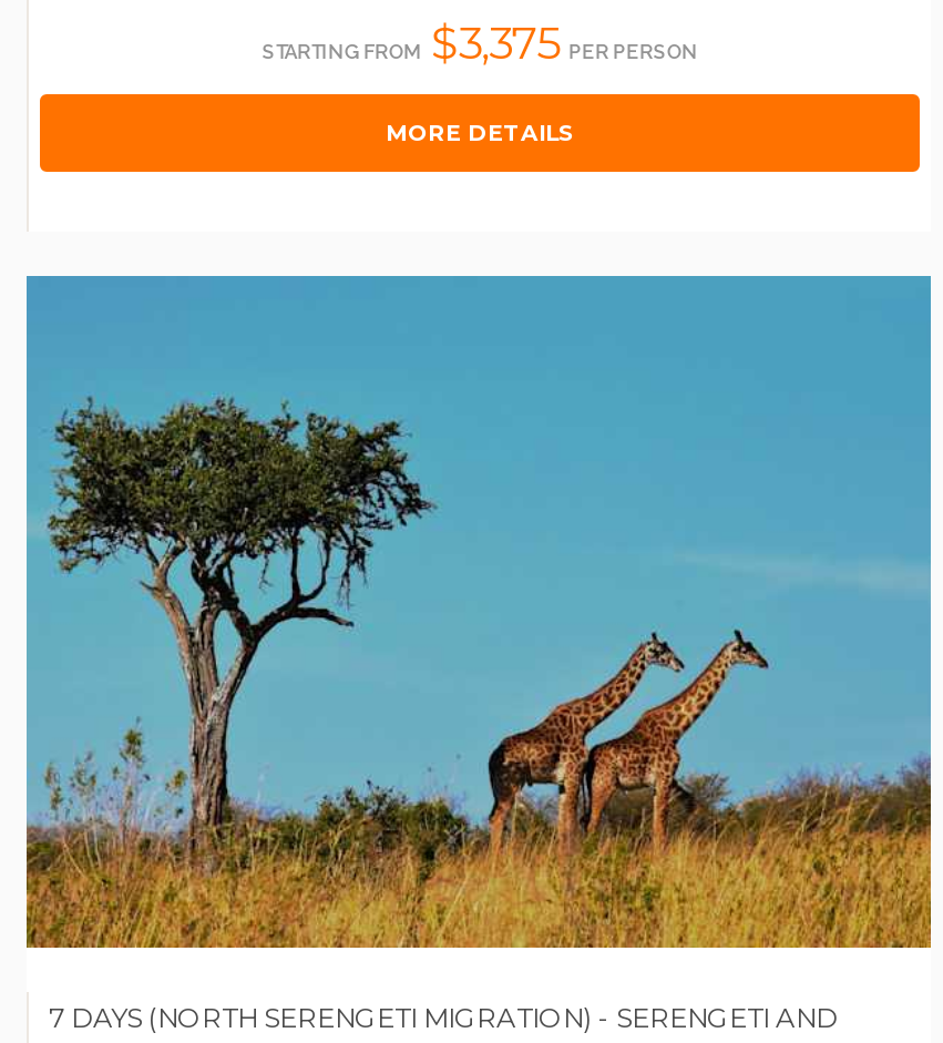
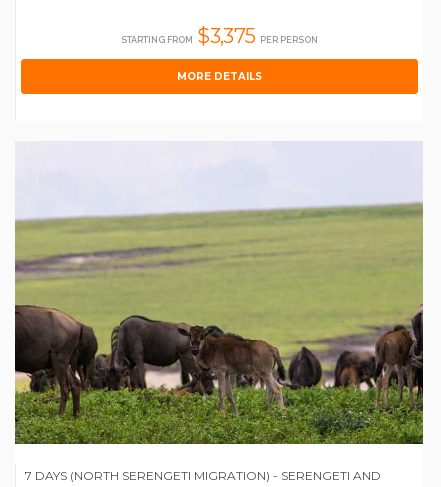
[24,274,933,950] [image] -> [14,141,424,445] [image]

